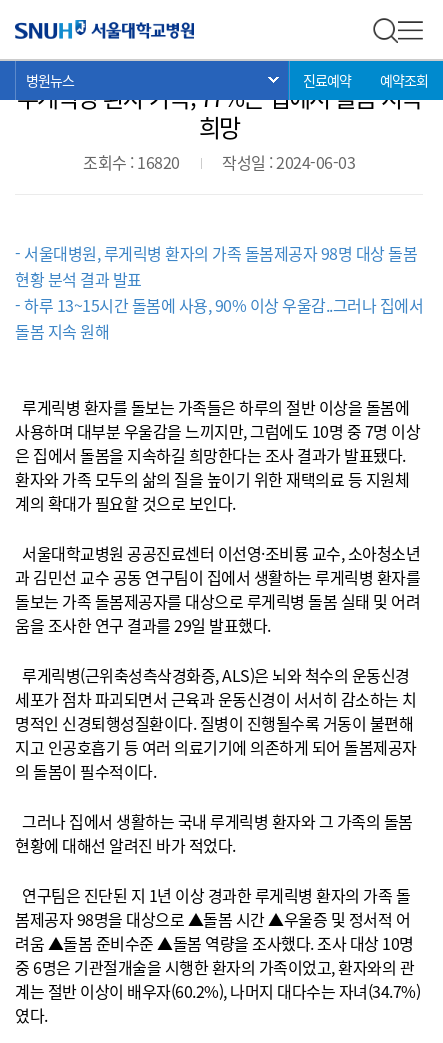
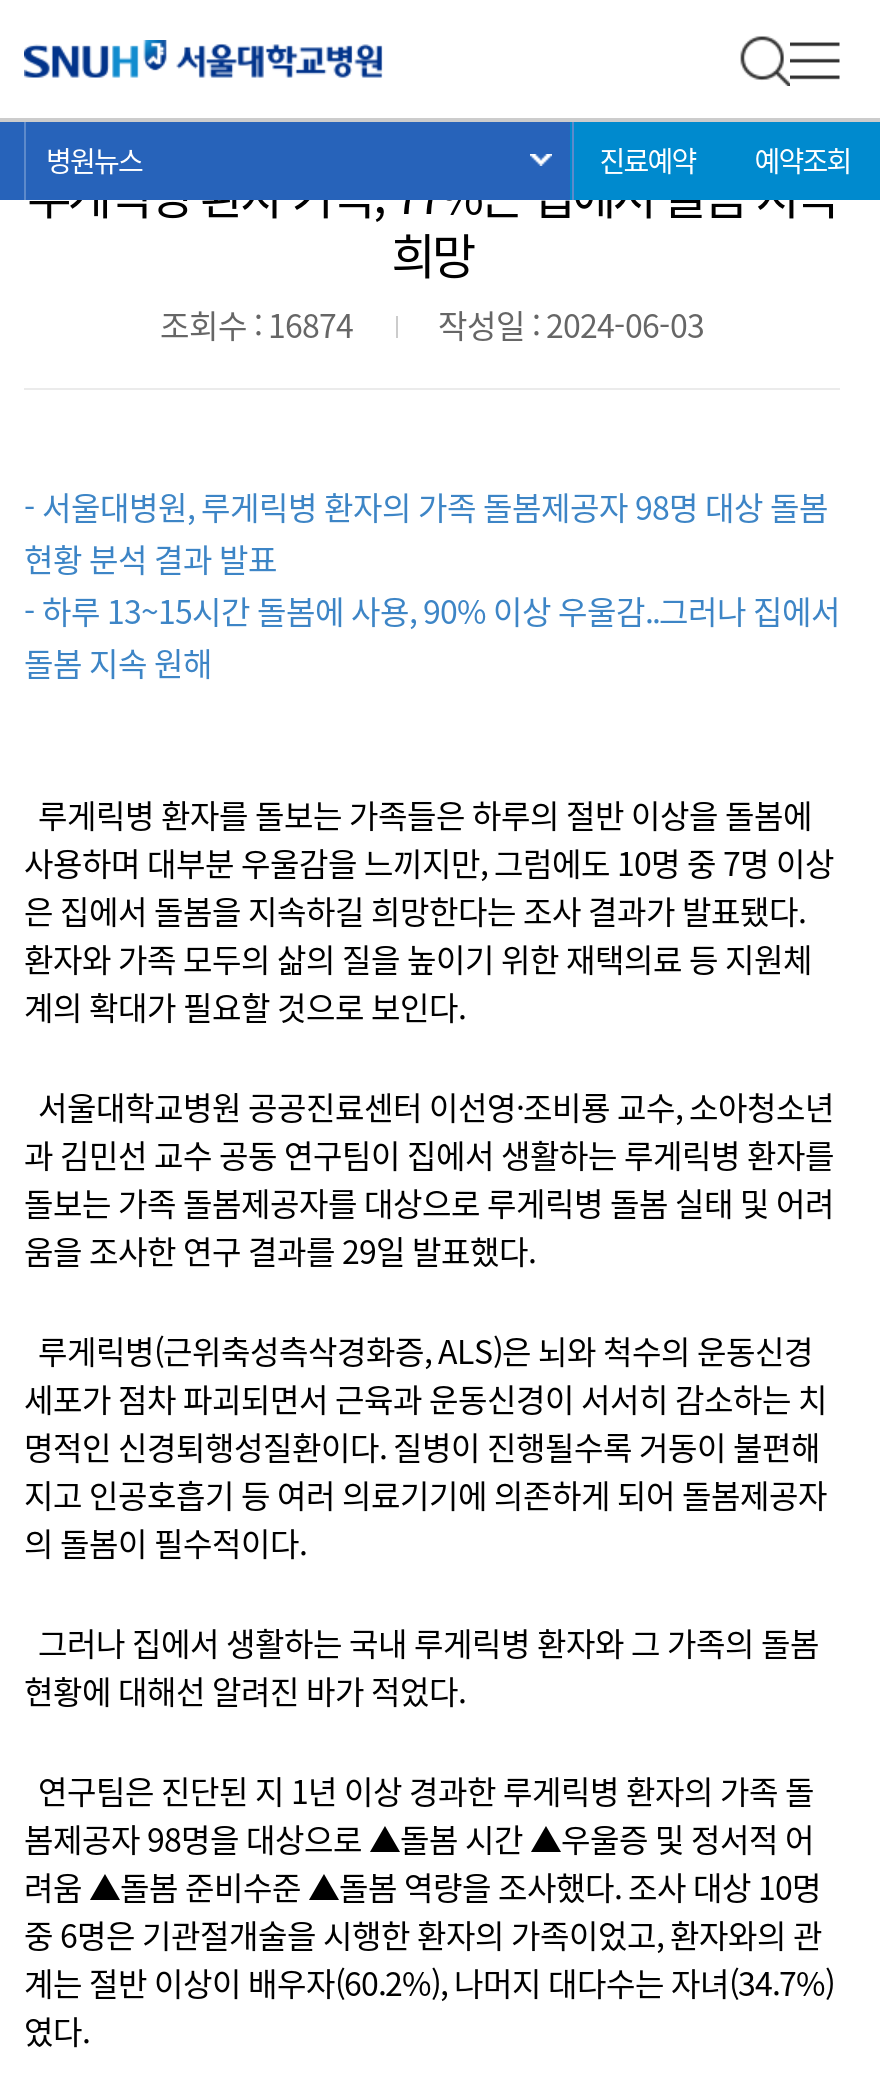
[83,150,355,174] 조회수 : 16820 작성일 : 2024-06-03 -> [160,300,704,348] 조회수 : 16874 작성일 : 2024-06-03

